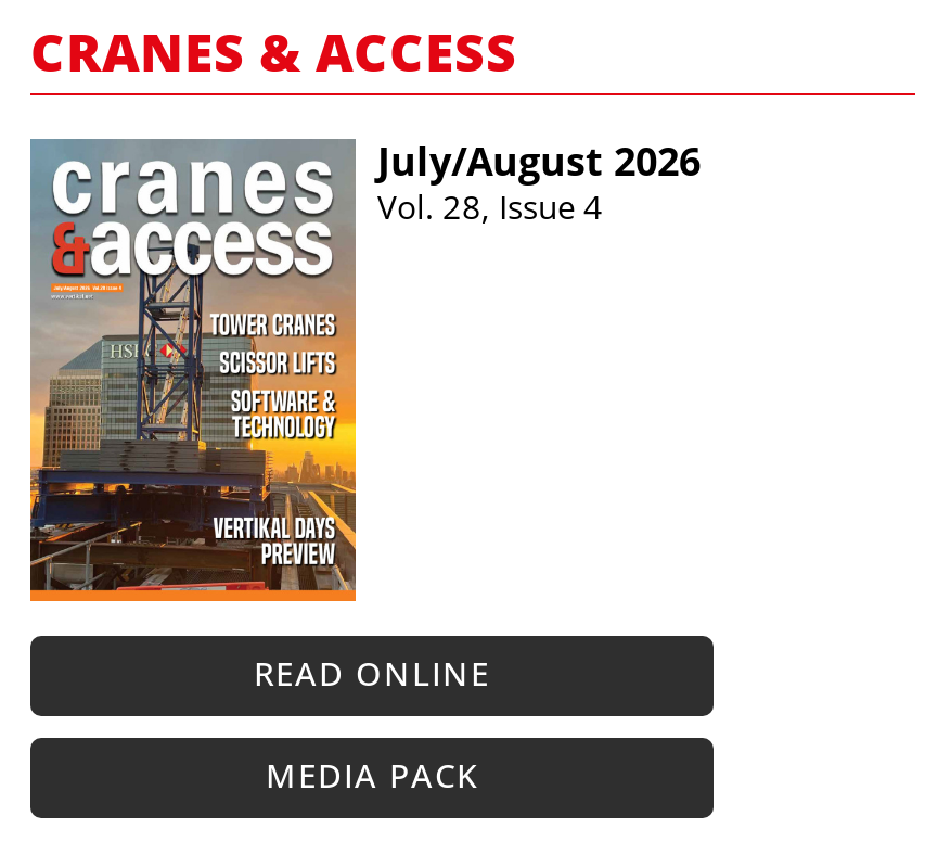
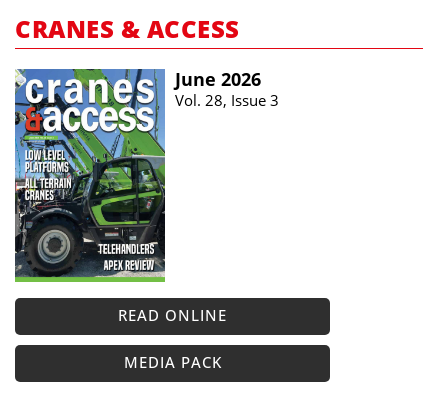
[28,135,701,603] [image] | July/August 2026 | Vol. 28, Issue 4 -> [14,67,279,283] [image] | June 2026 | Vol. 28, Issue 3

